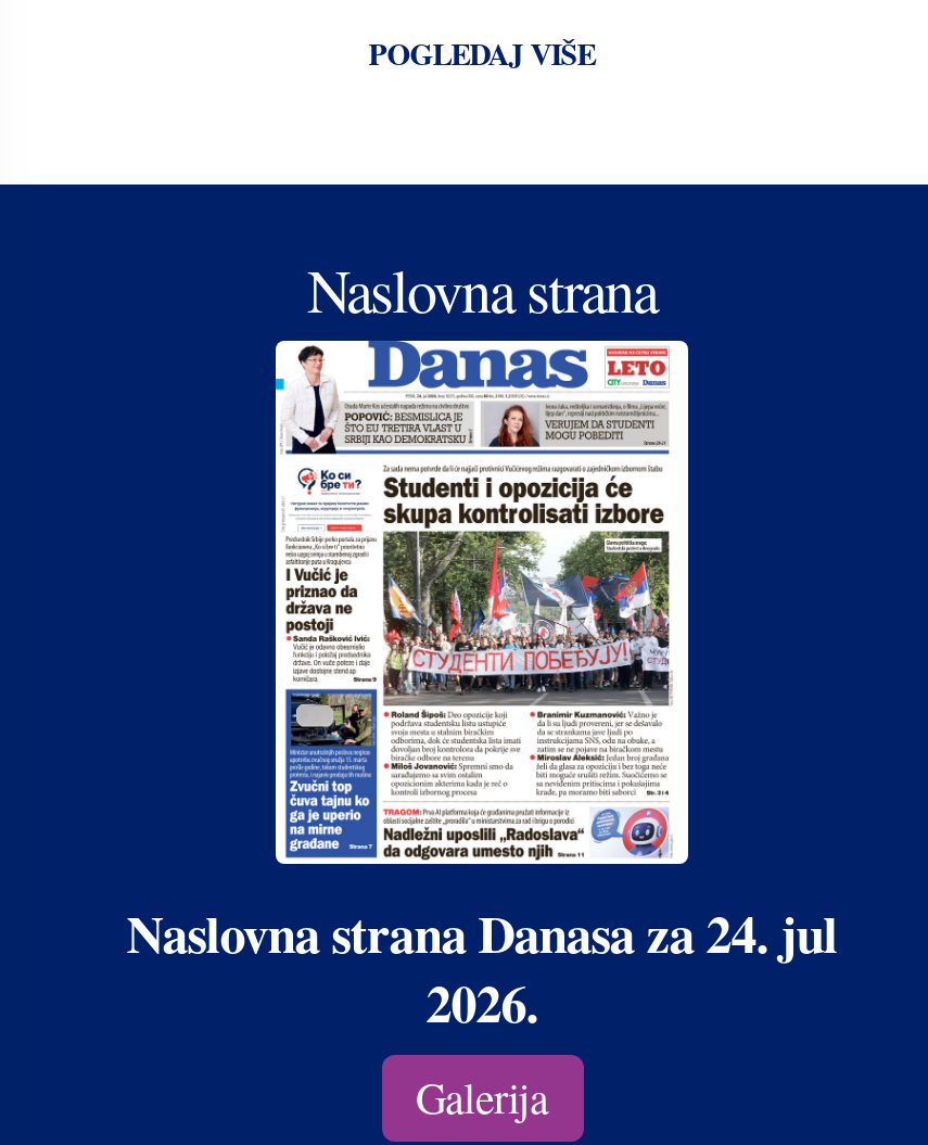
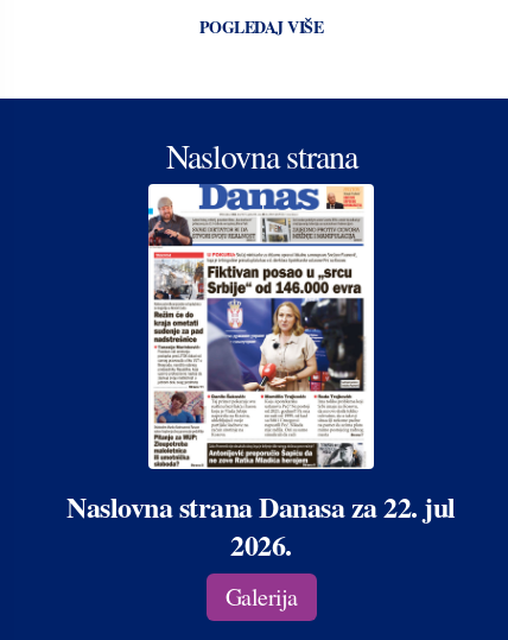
[126,345,837,971] [image] | Naslovna strana Danasa za 24. jul -> [67,185,456,527] [image] | Naslovna strana Danasa za 22. jul

